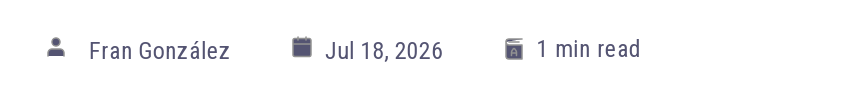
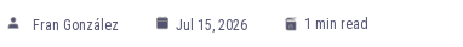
[325,36,443,64] Jul 18, 2026 -> [176,16,248,33] Jul 15, 2026

